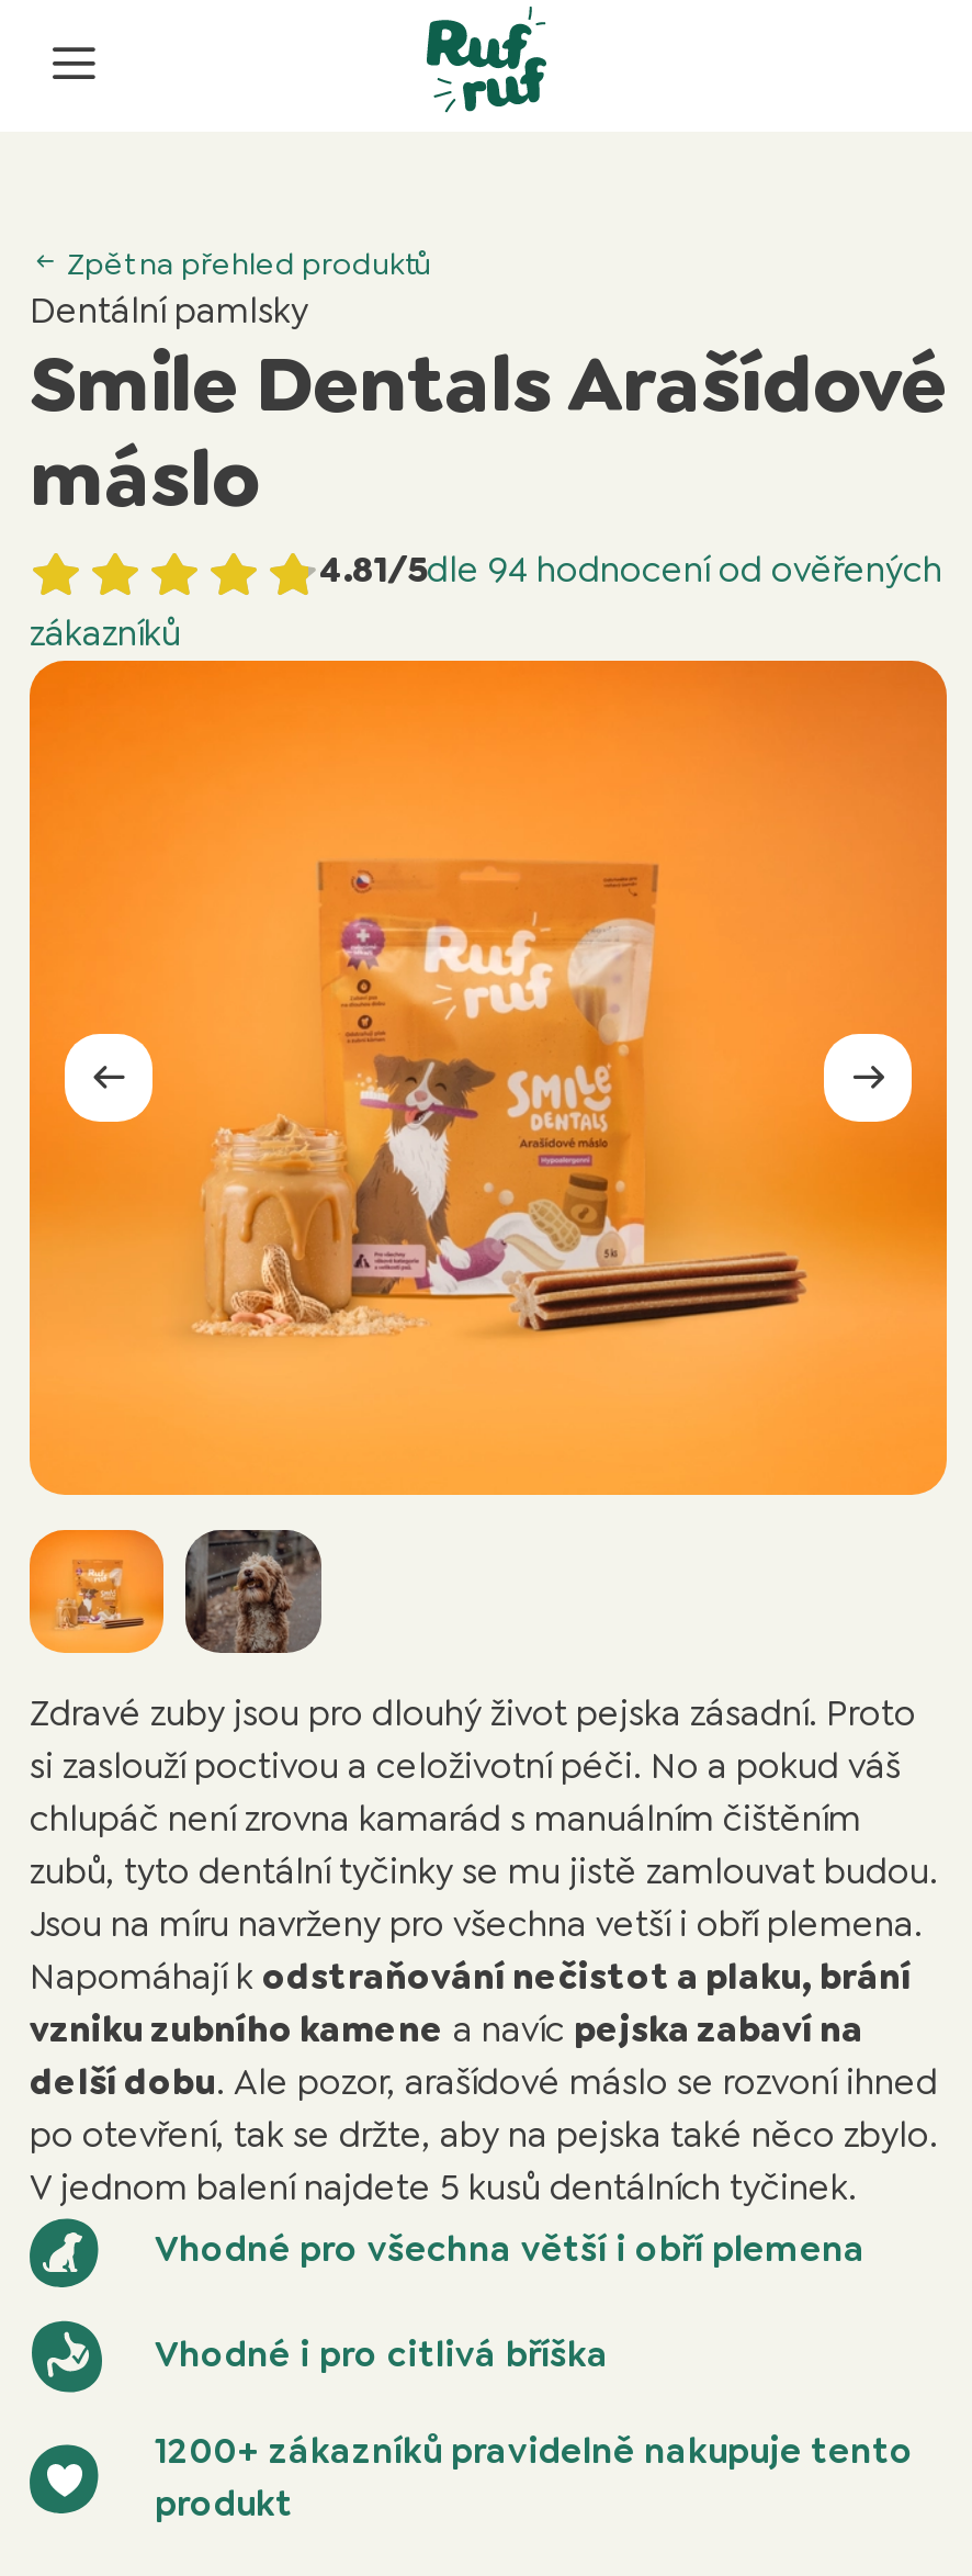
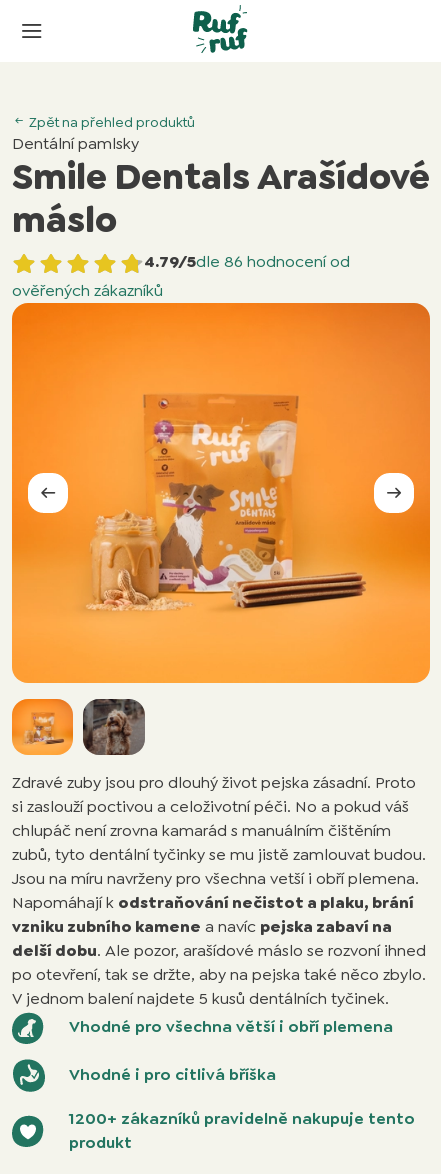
[30,547,942,655] 4.81/5dle 94 hodnocení od ověřených | zákazníků -> [12,251,350,300] 4.79/5dle 86 hodnocení od | ověřených zákazníků

